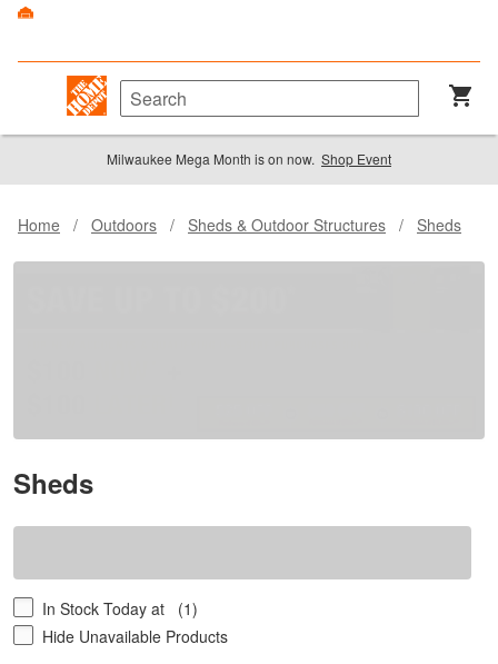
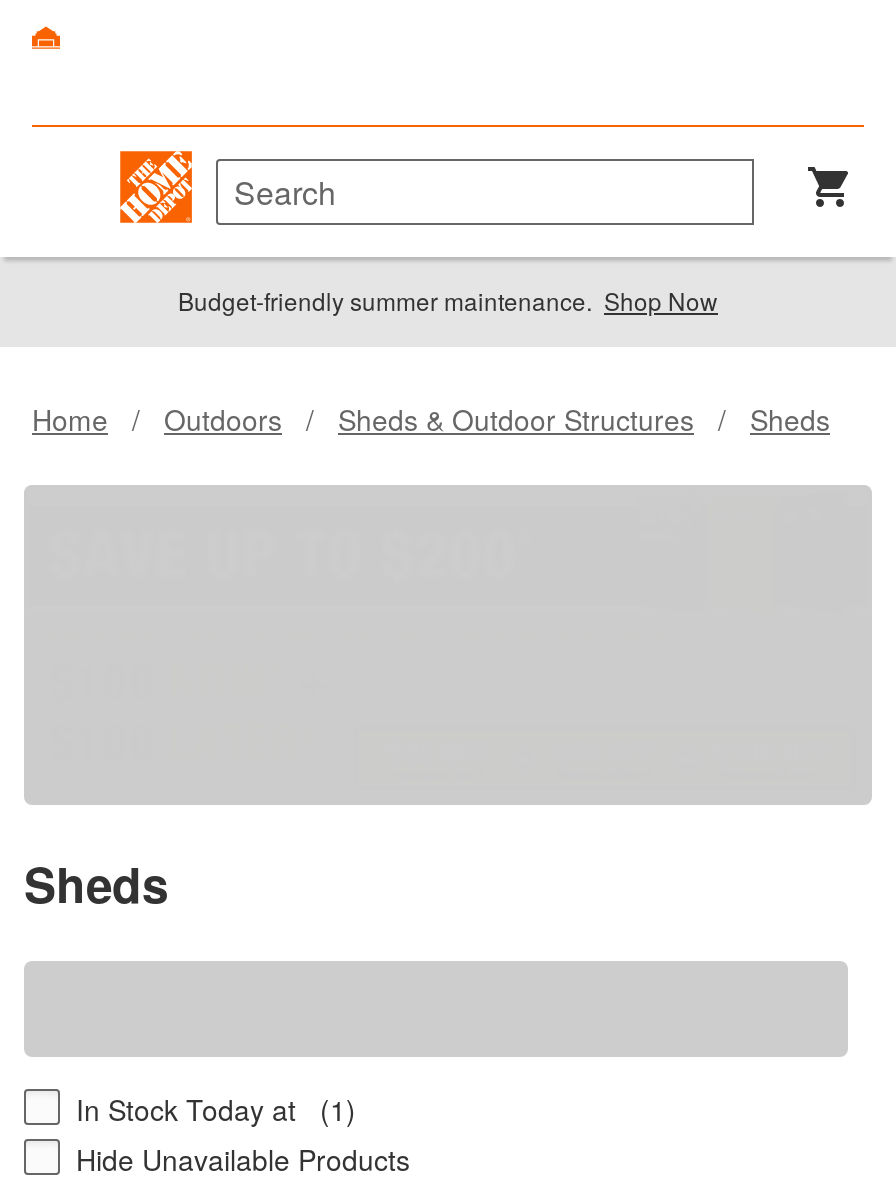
[107,150,391,169] Milwaukee Mega Month is on now. Shop Event -> [178,284,718,318] Budget-friendly summer maintenance. Shop Now

